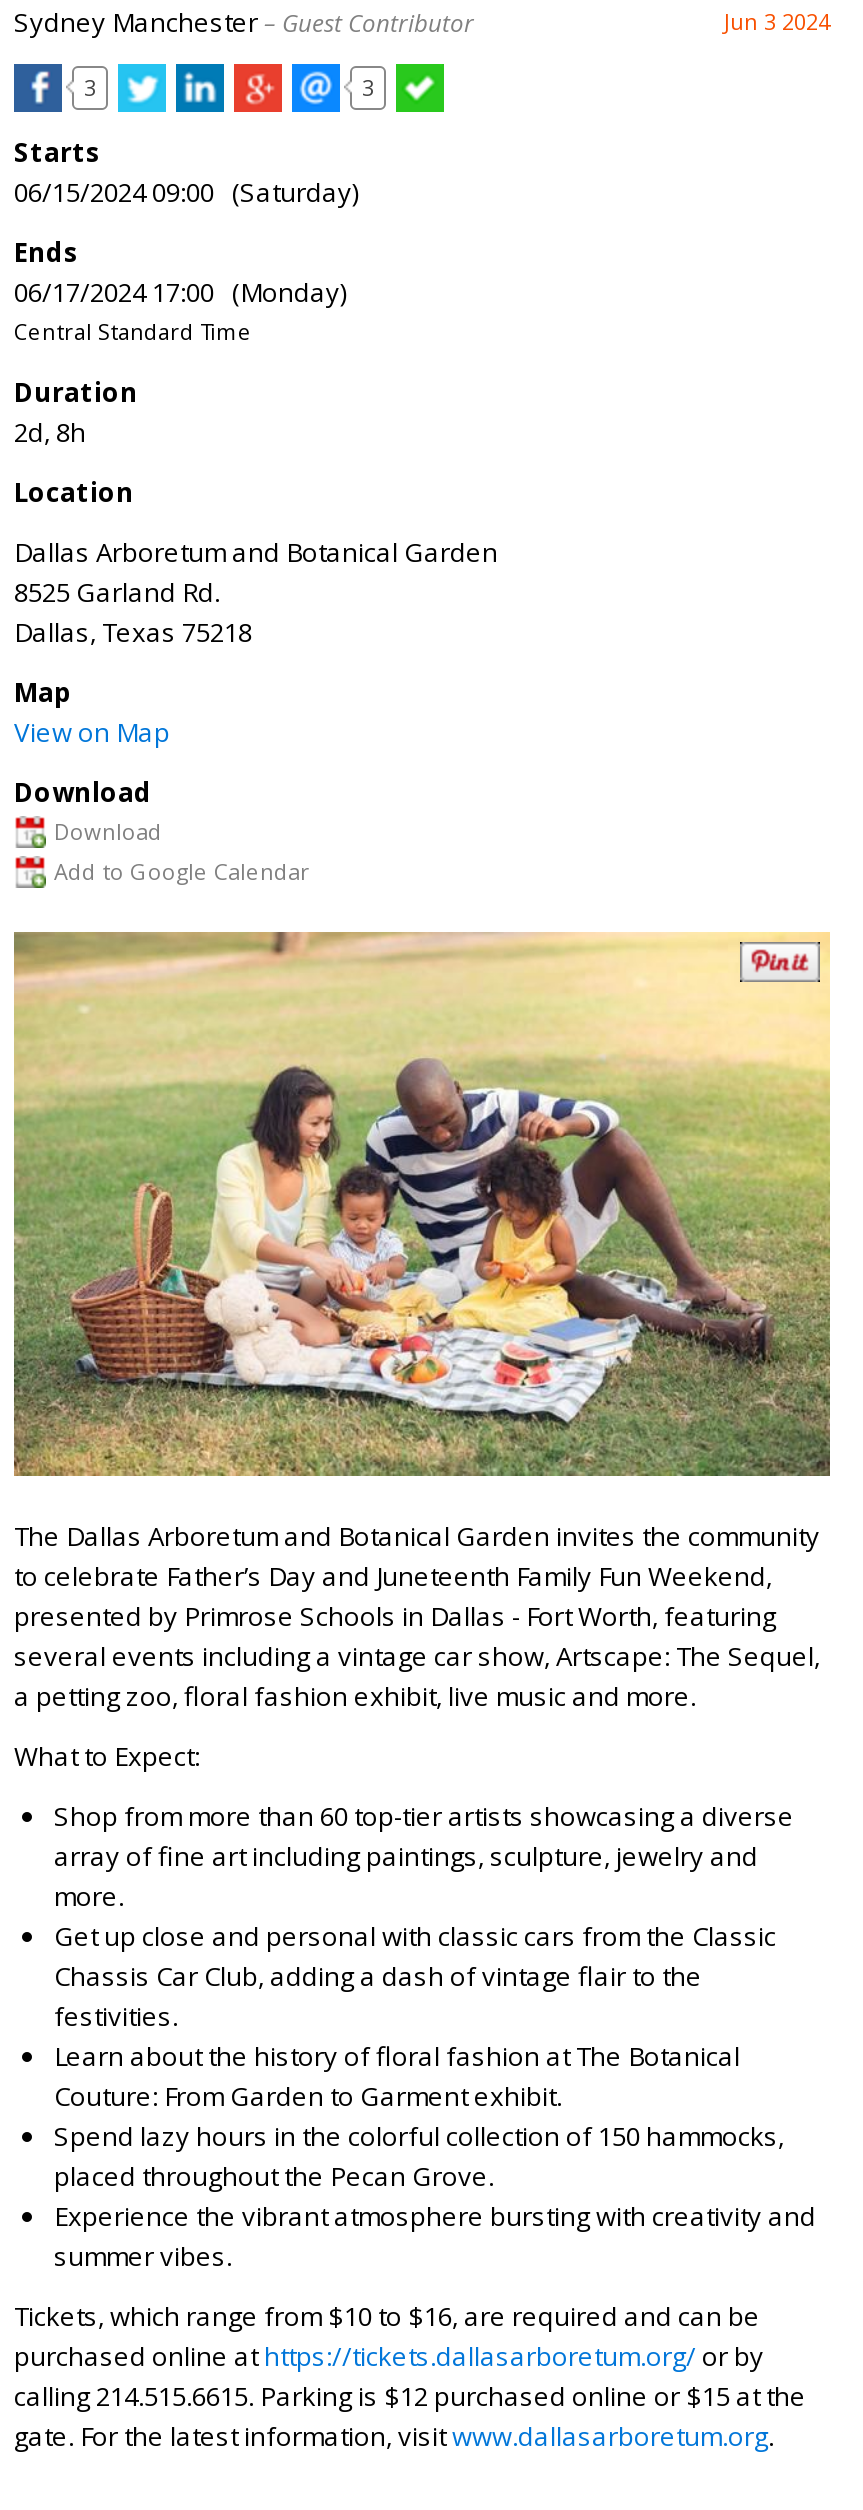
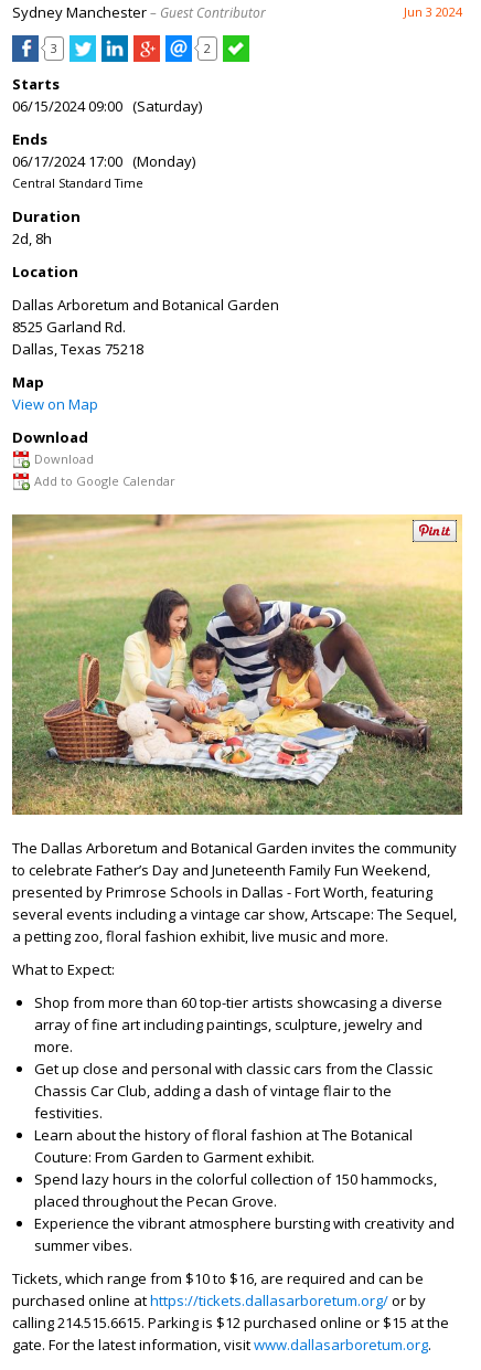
[362,71,374,101] 3 -> [204,39,211,56] 2

